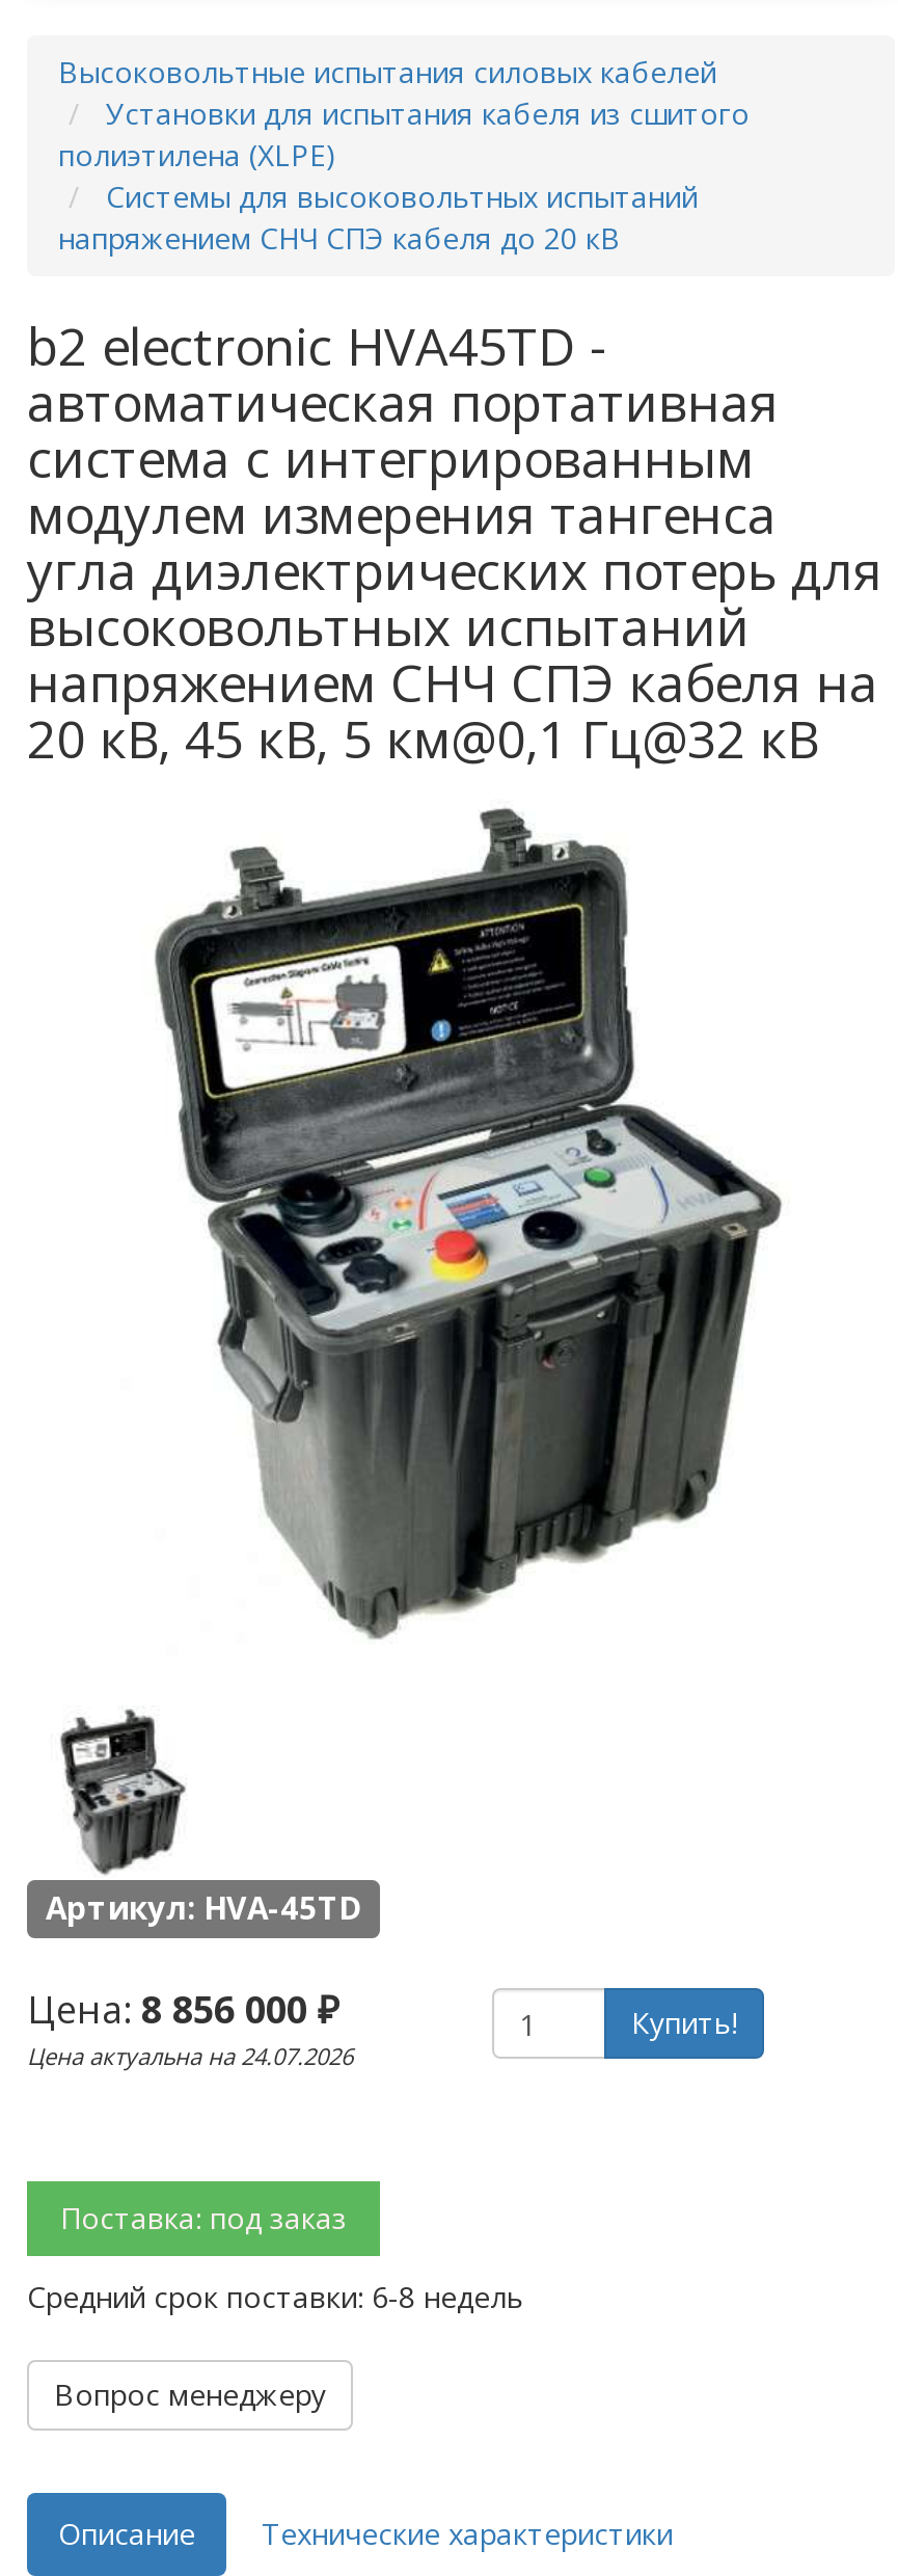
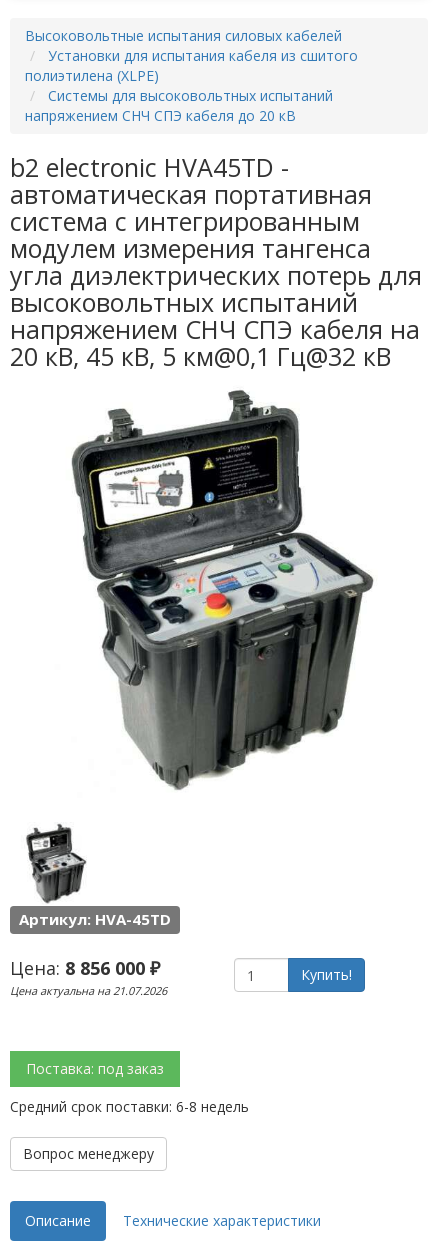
[27,2040,353,2071] Цена актуальна на 24.07.2026 -> [10,983,167,998] Цена актуальна на 21.07.2026

